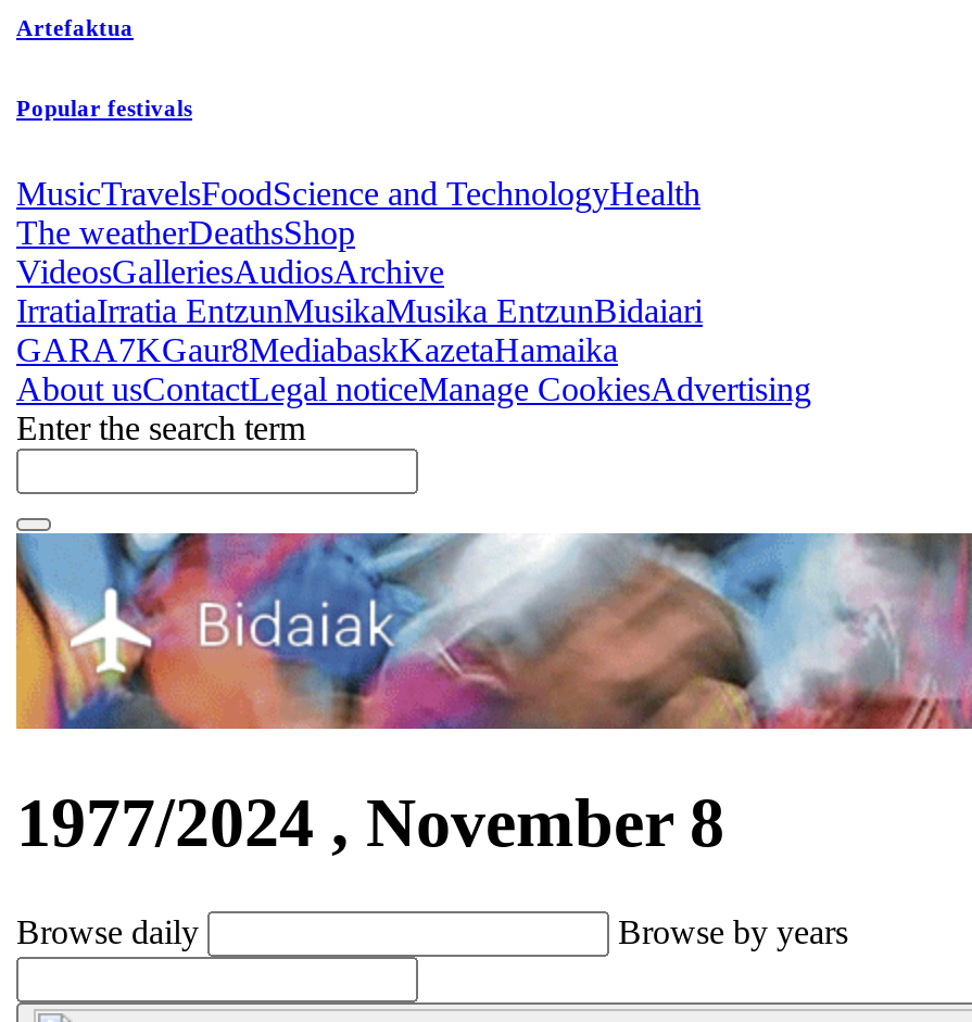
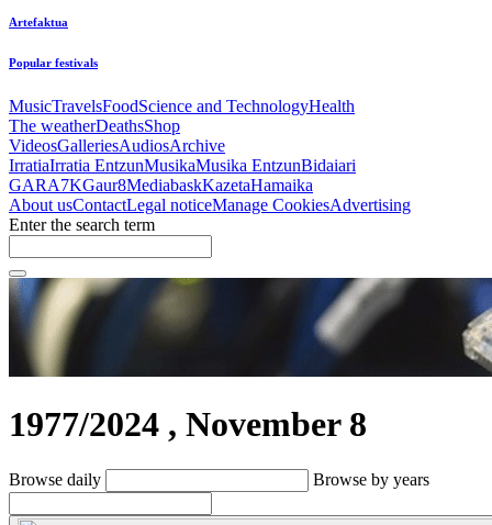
[14,531,965,731] [image] -> [8,277,489,378] [image]

